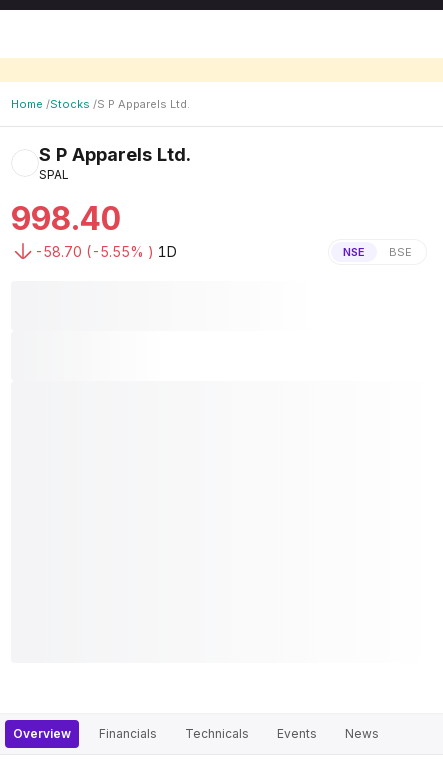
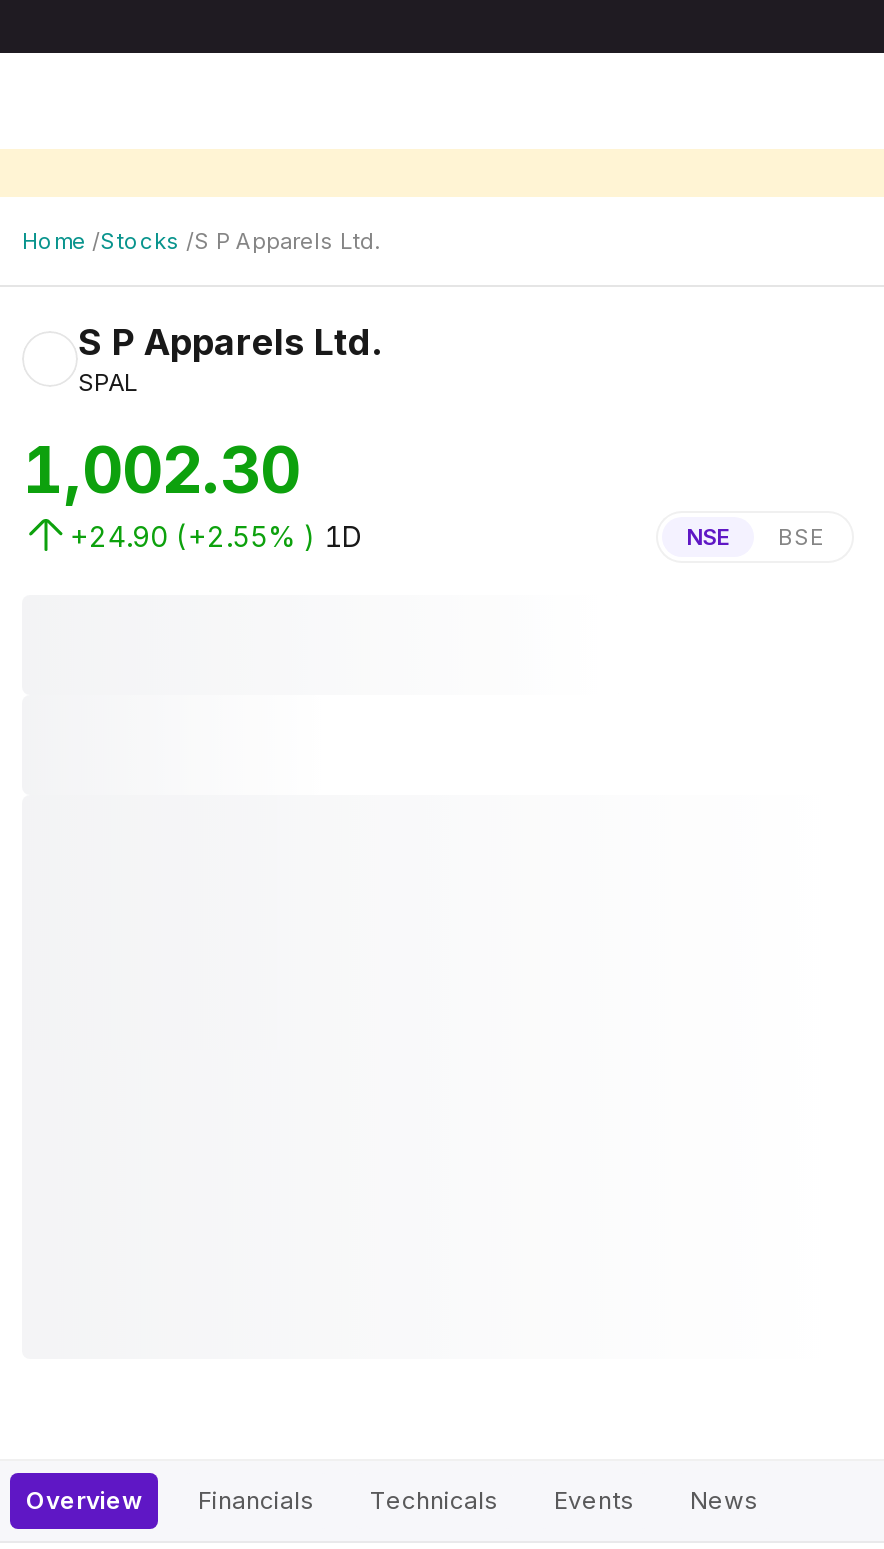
[11,199,121,238] 998.40 -> [22,431,300,509] 1,002.30
[35,243,177,260] -58.70 (-5.55% ) 1D -> [70,519,362,553] +24.90 (+2.55% ) 1D

